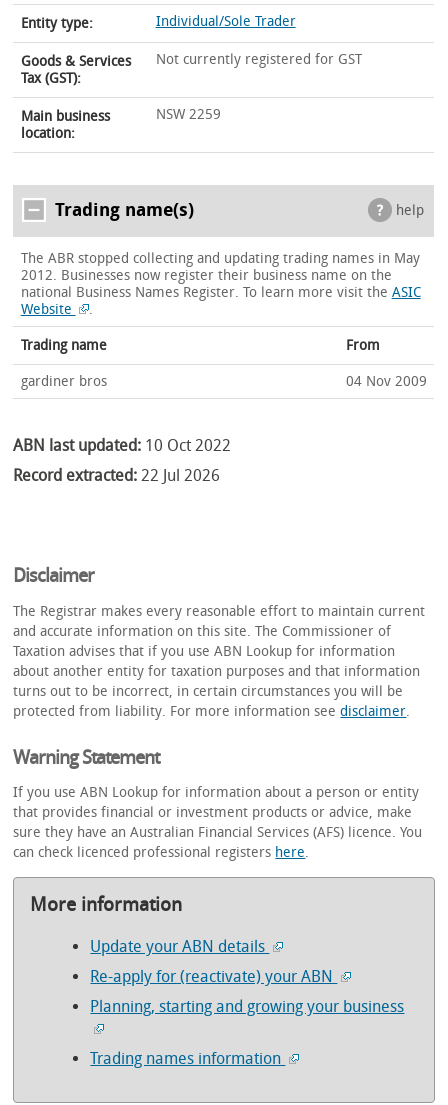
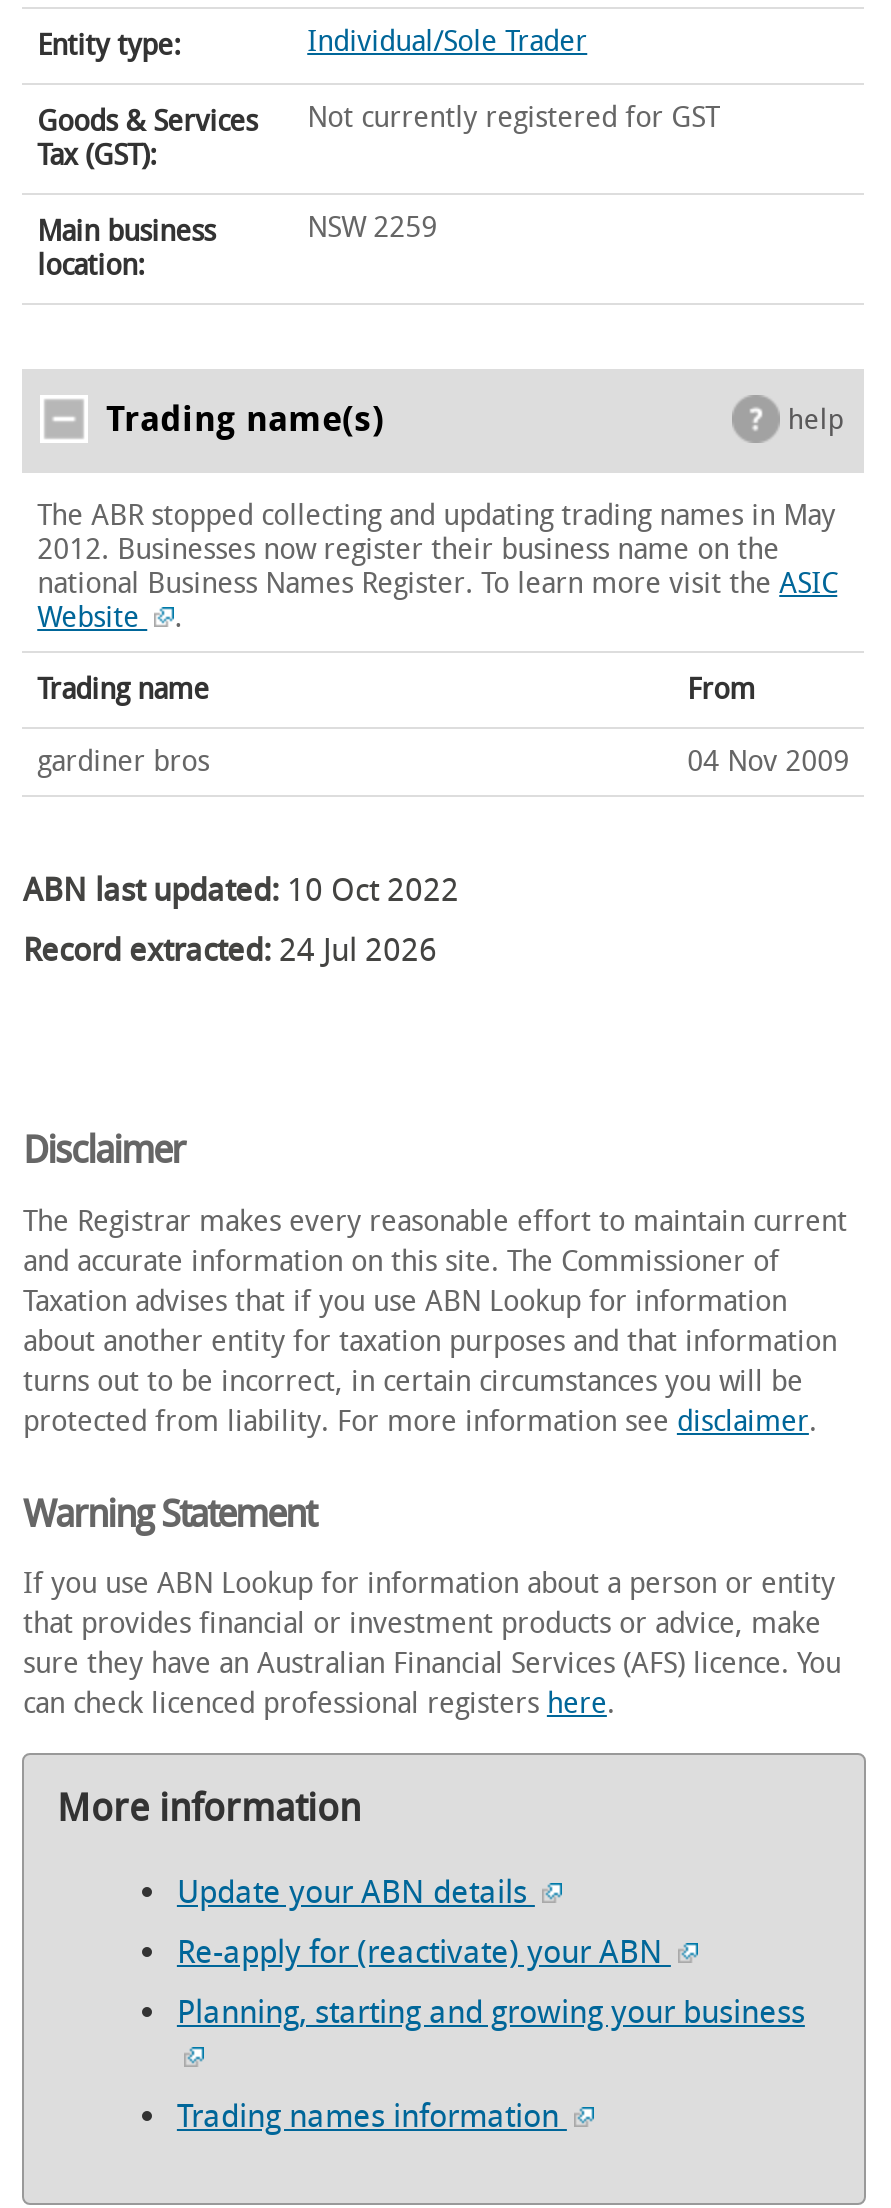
[13,466,220,485] Record extracted: 22 Jul 2026 -> [23,930,437,968] Record extracted: 24 Jul 2026

